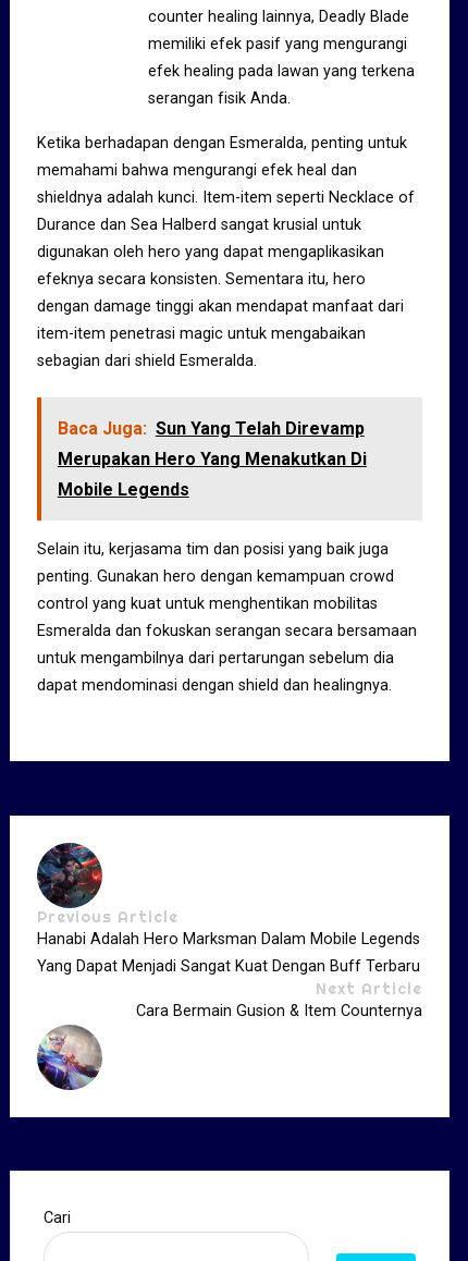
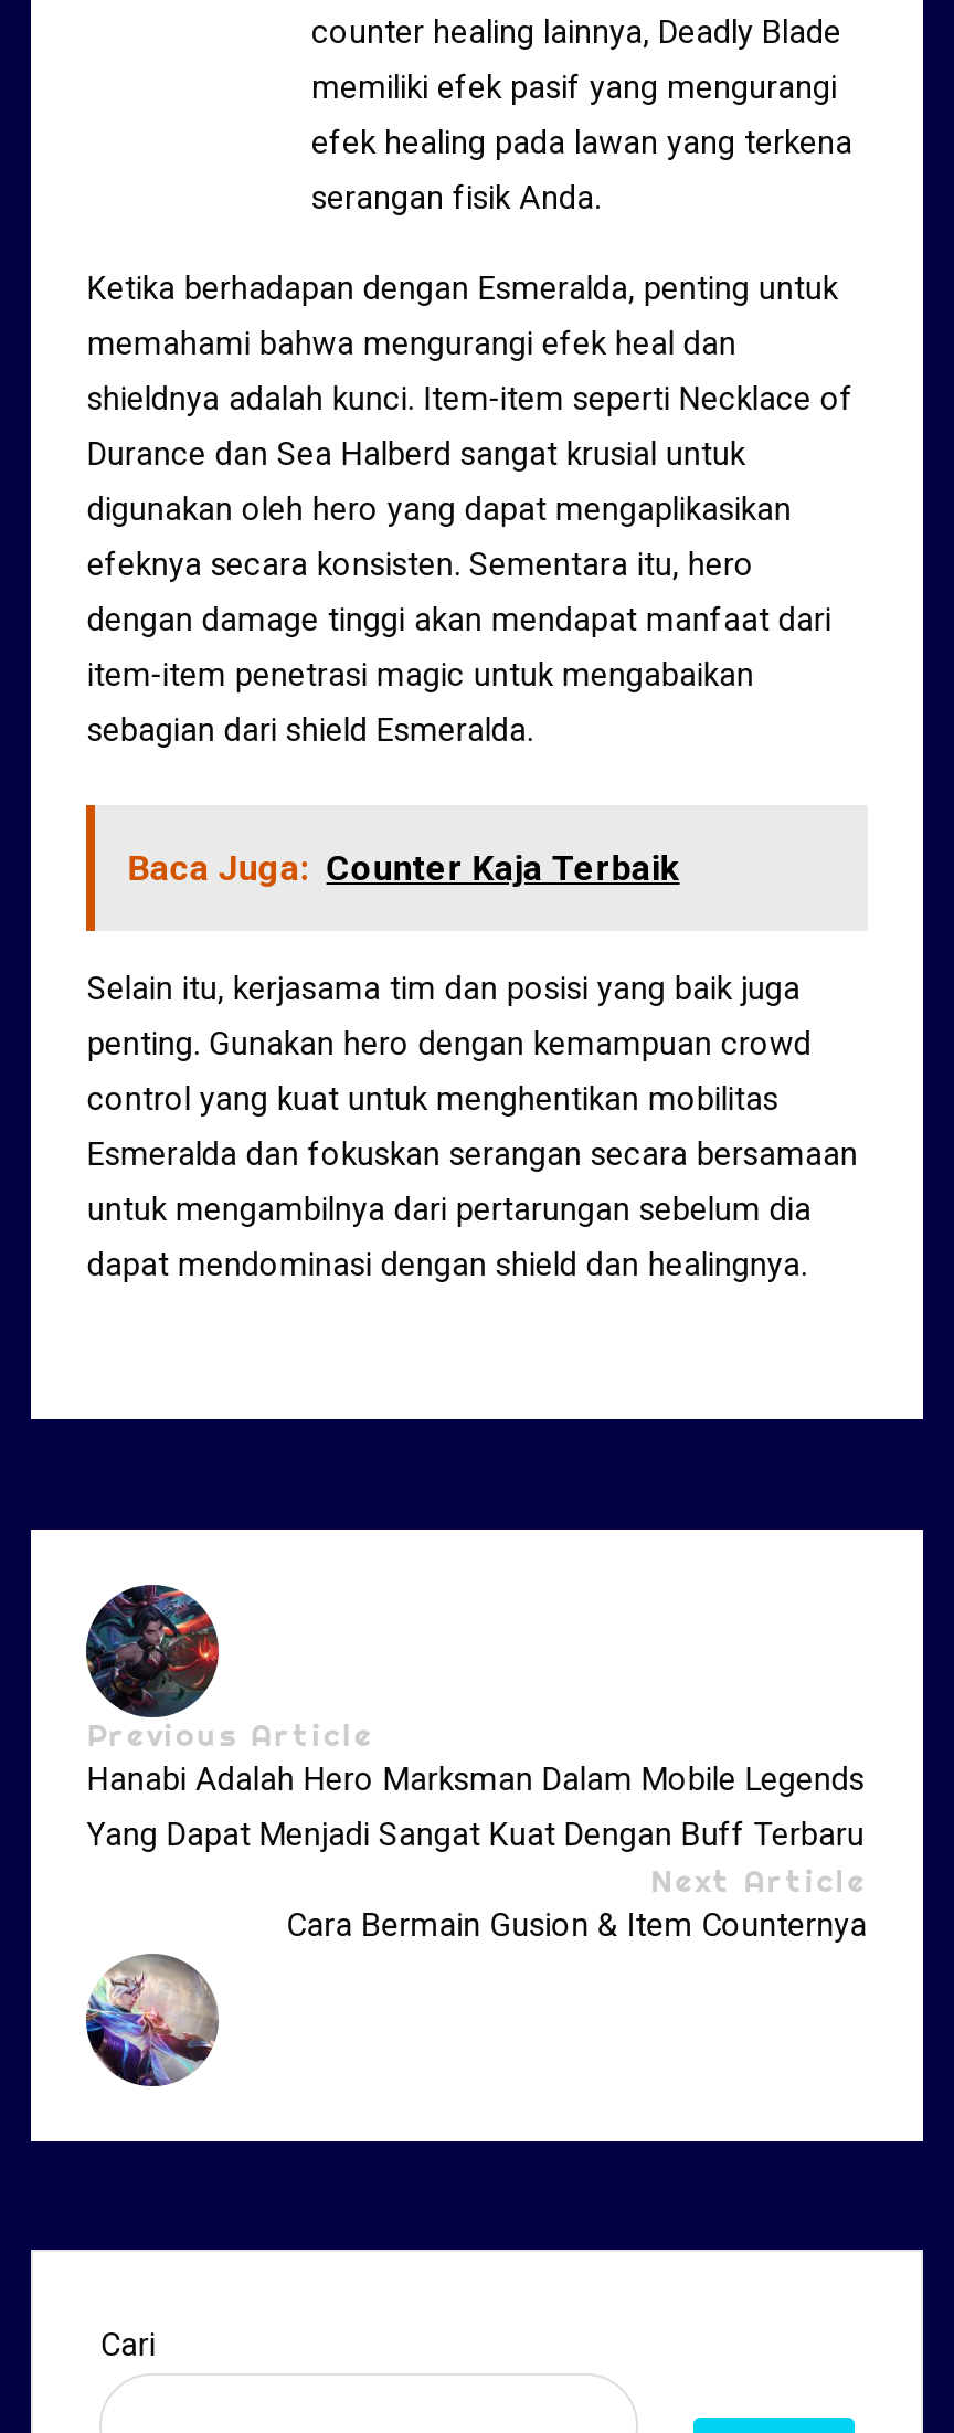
[57,418,367,499] Baca Juga: Sun Yang Telah Direvamp | Merupakan Hero Yang Menakutkan Di | Mobile Legends -> [128,846,680,888] Baca Juga: Counter Kaja Terbaik

